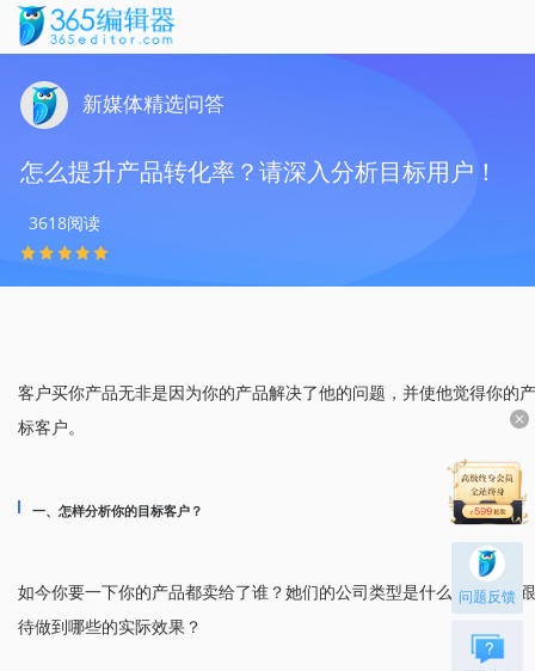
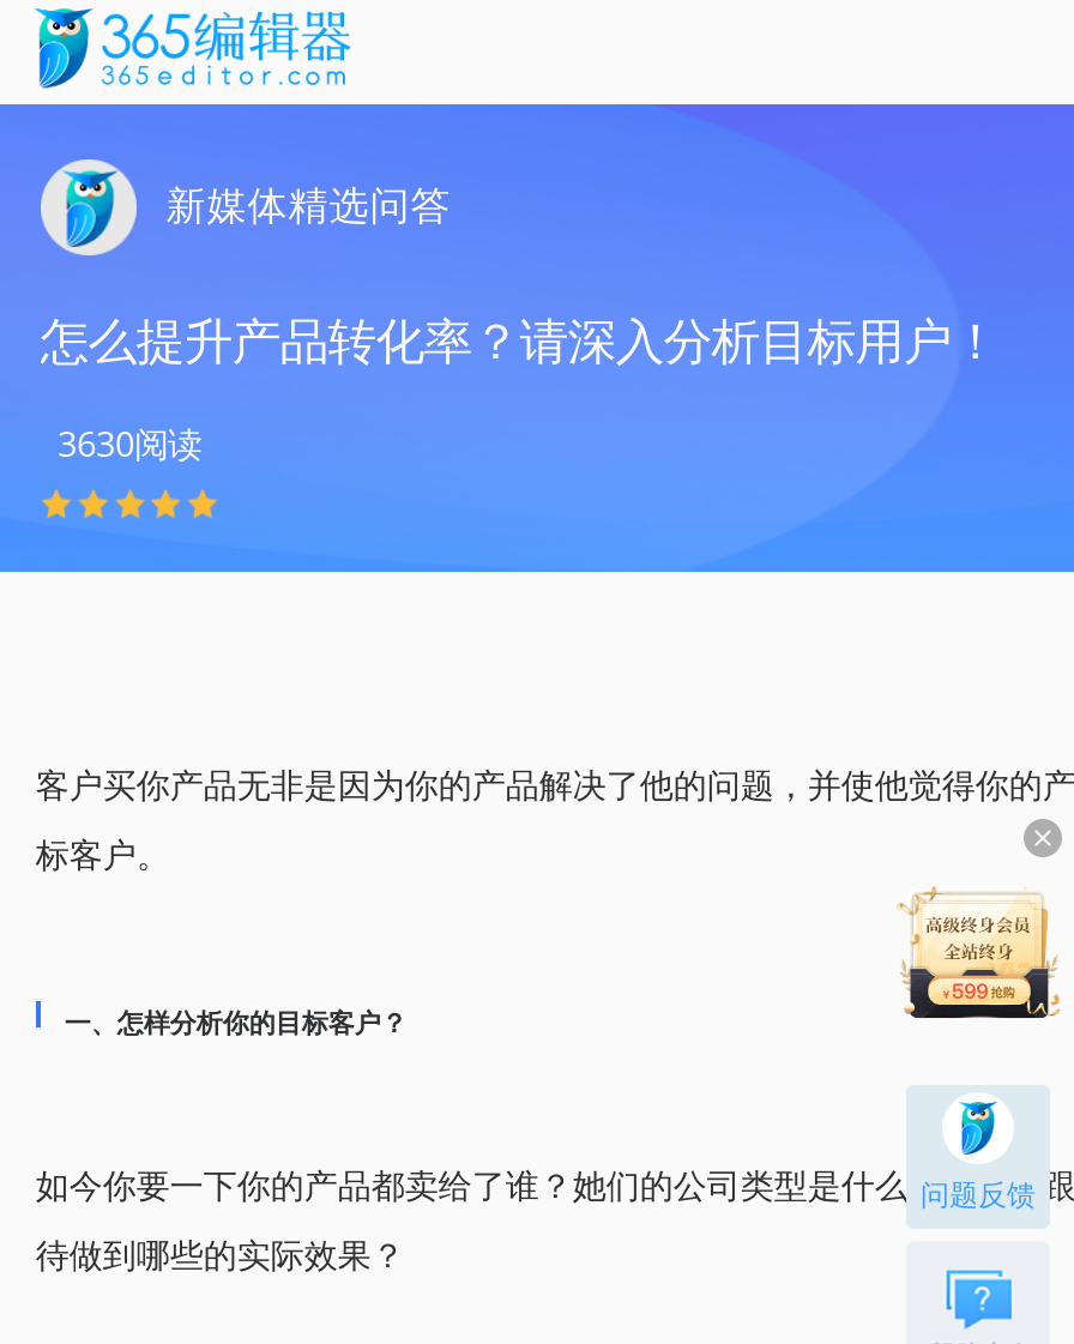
[29,212,100,234] 3618阅读 -> [58,422,201,467] 3630阅读
[447,444,529,527] [image] -> [897,886,1060,1051] [image]

